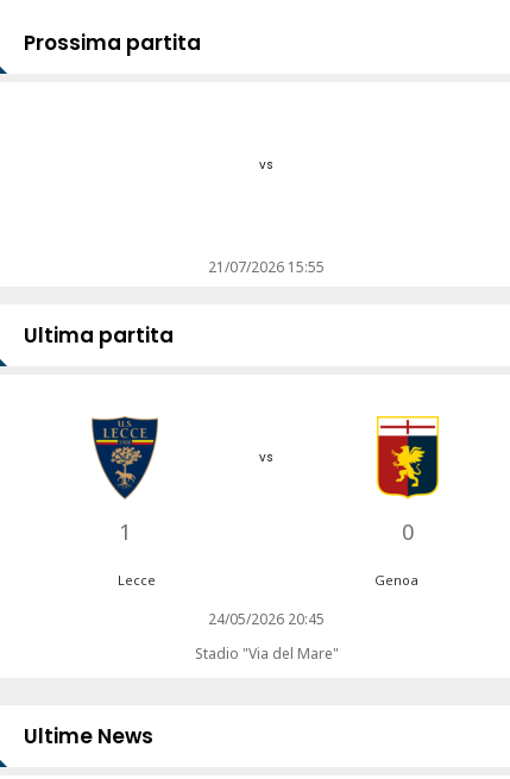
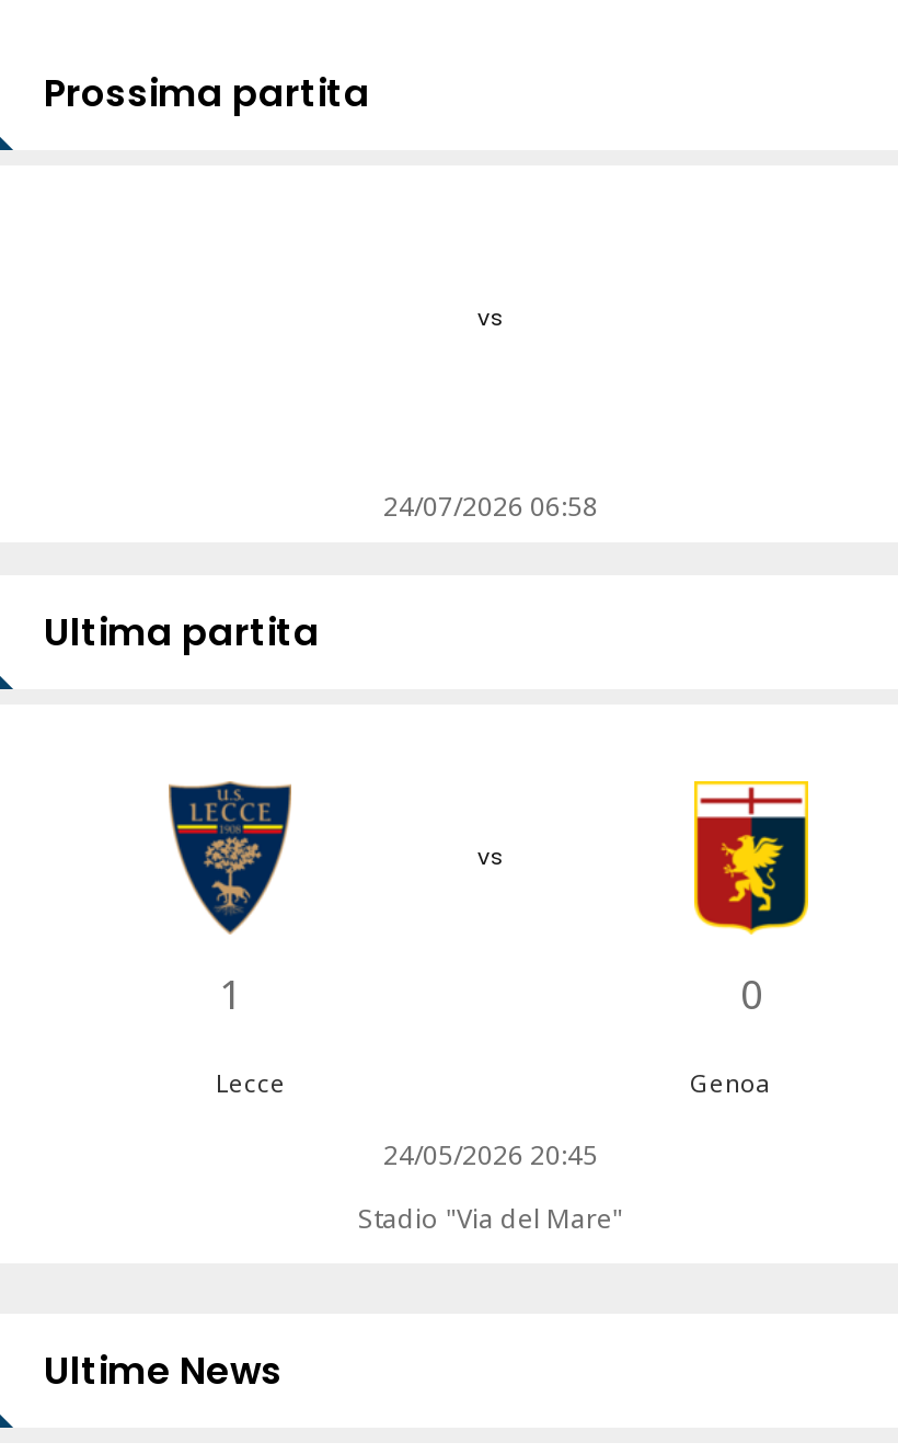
[208,257,325,277] 21/07/2026 15:55 -> [383,488,598,525] 24/07/2026 06:58

